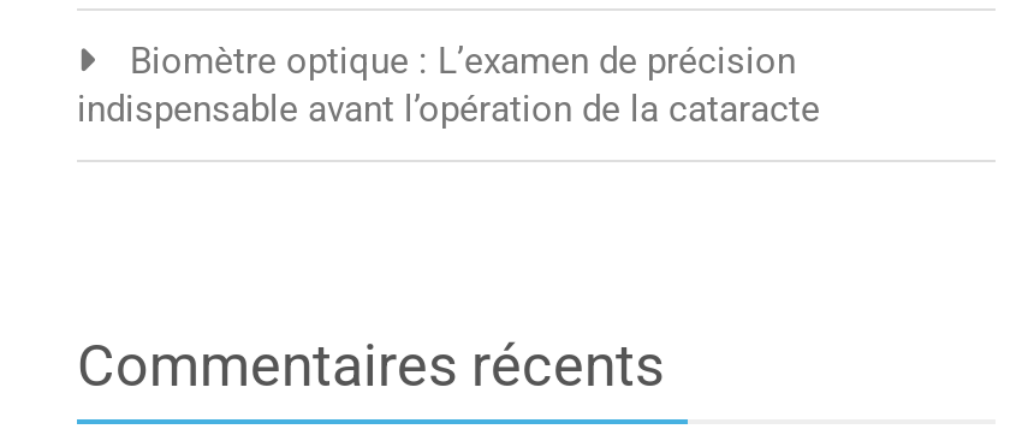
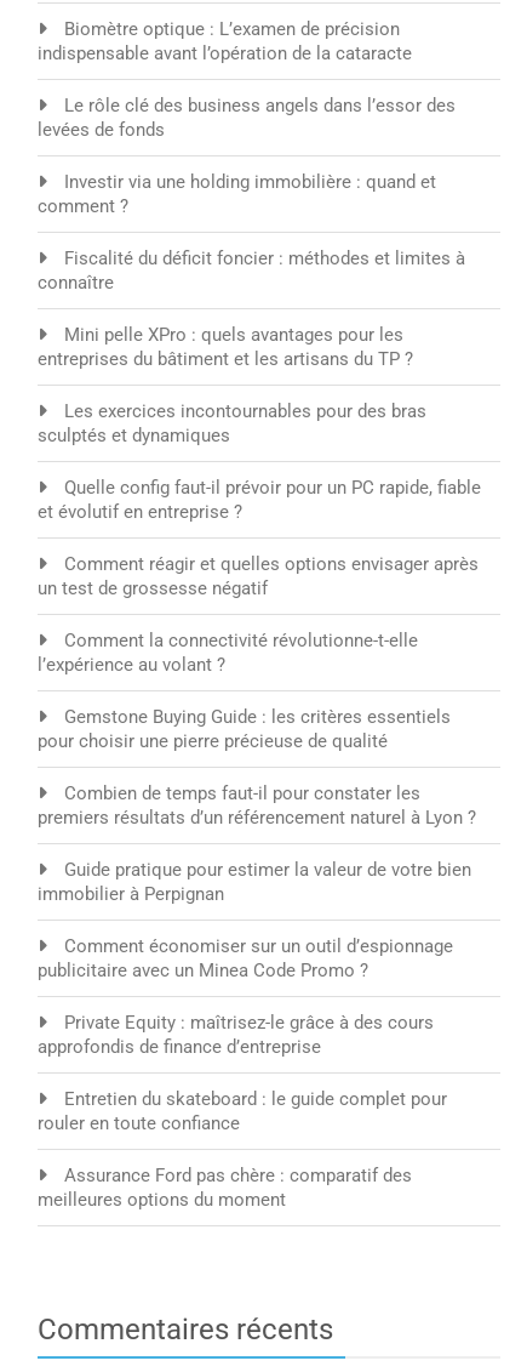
none -> [38,95,481,1211] Le rôle clé des business angels dans l’essor des | levées de fonds | Investir via une holding immobilière : quand et | comment ? | Fiscalité du déficit foncier : méthodes et limites à | connaître | Mini pelle XPro : quels avantages pour les | entreprises du bâtiment et les artisans du TP ? | Les exercices incontournables pour des bras | sculptés et dynamiques | Quelle config faut-il prévoir pour un PC rapide, fiable | et évolutif en entreprise ? | Comment réagir et quelles options envisager après | un test de grossesse négatif | Comment la connectivité révolutionne-t-elle | l’expérience au volant ? | Gemstone Buying Guide : les critères essentiels | pour choisir une pierre précieuse de qualité | Combien de temps faut-il pour constater les | premiers résultats d’un référencement naturel à Lyon ? | Guide pratique pour estimer la valeur de votre bien | immobilier à Perpignan | Comment économiser sur un outil d’espionnage | publicitaire avec un Minea Code Promo ? | Private Equity : maîtrisez-le grâce à des cours | approfondis de finance d’entreprise | Entretien du skateboard : le guide complet pour | rouler en toute confiance | Assurance Ford pas chère : comparatif des | meilleures options du moment

